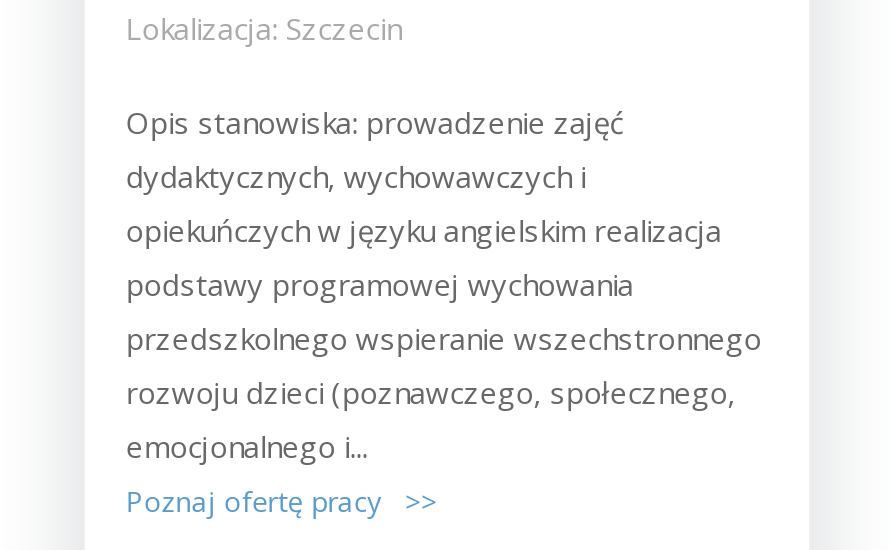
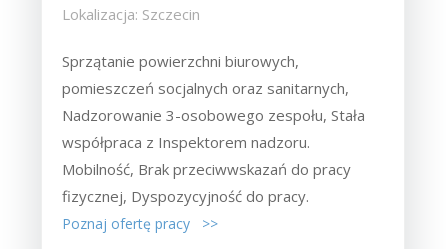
[125,102,761,466] Opis stanowiska: prowadzenie zajęć | dydaktycznych, wychowawczych i | opiekuńczych w języku angielskim realizacja | podstawy programowej wychowania | przedszkolnego wspieranie wszechstronnego | rozwoju dzieci (poznawczego, społecznego, | emocjonalnego i... -> [62,51,365,206] Sprzątanie powierzchni biurowych, | pomieszczeń socjalnych oraz sanitarnych, | Nadzorowanie 3-osobowego zespołu, Stała | współpraca z Inspektorem nadzoru. | Mobilność, Brak przeciwwskazań do pracy | fizycznej, Dyspozycyjność do pracy.

